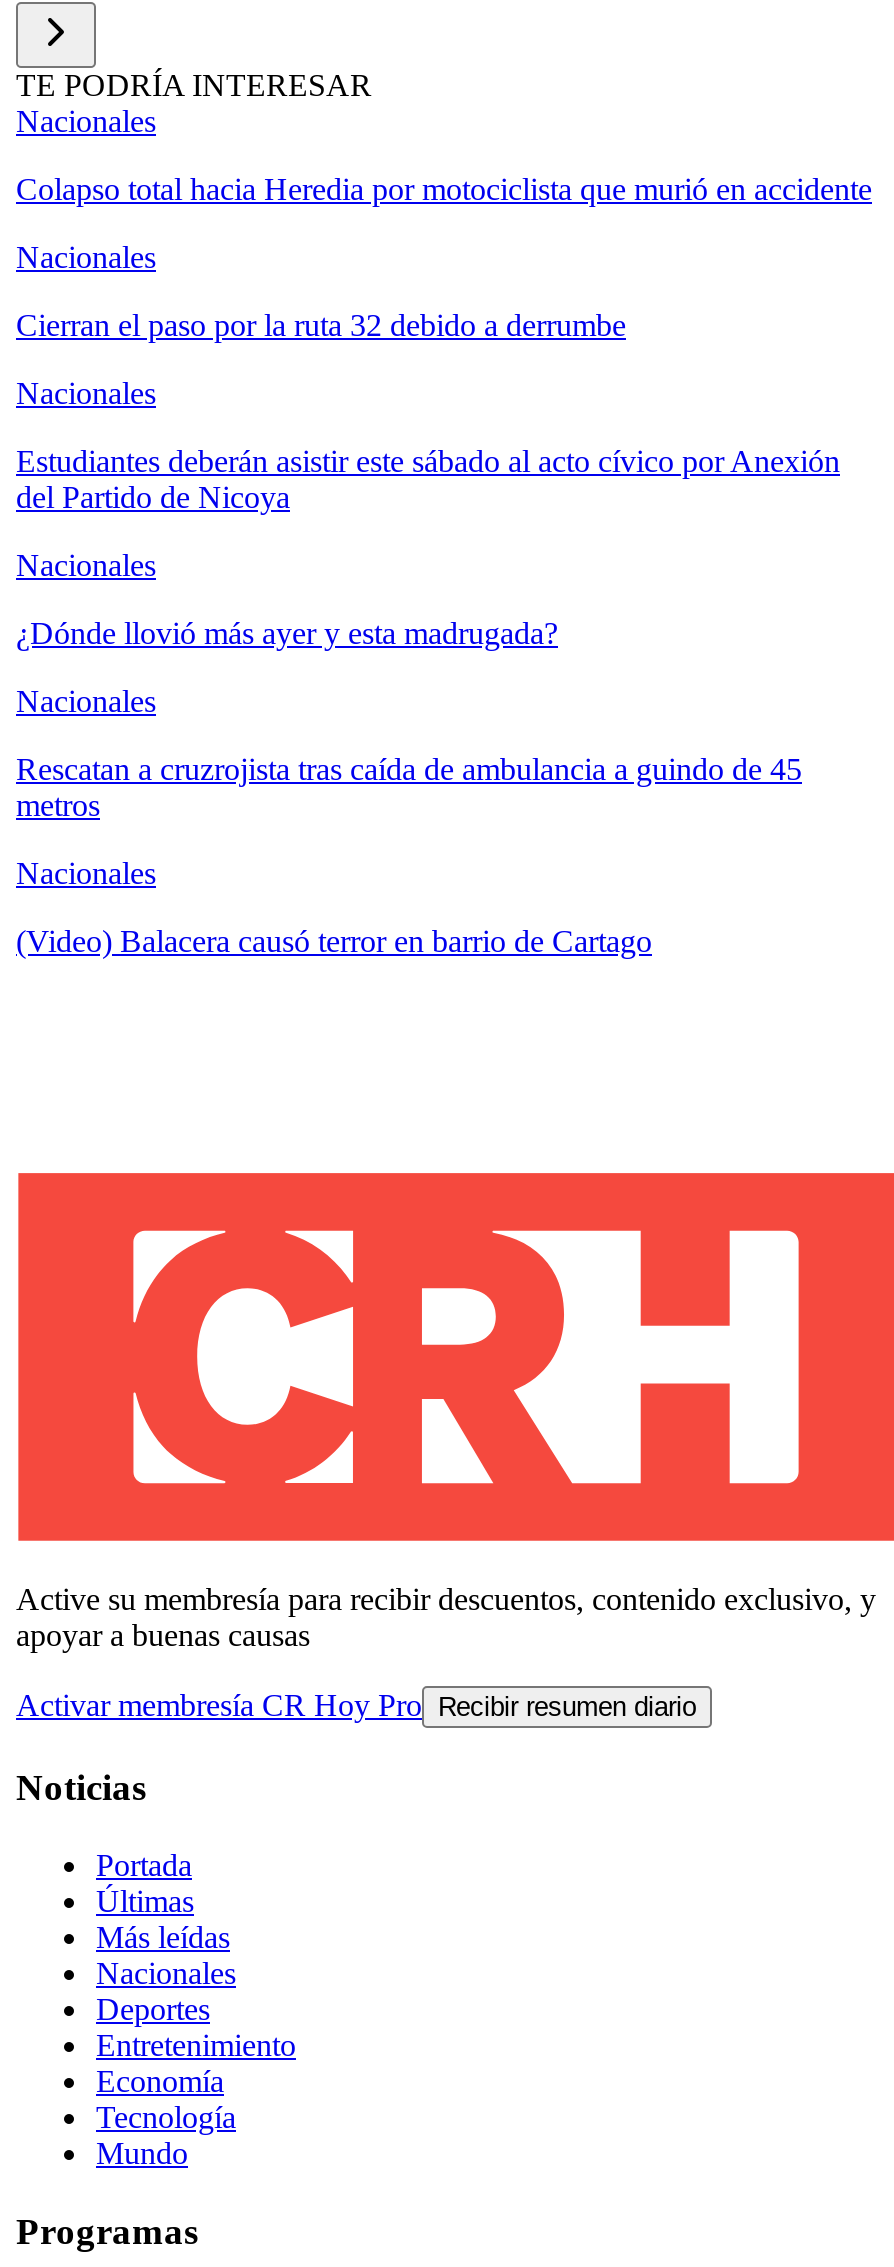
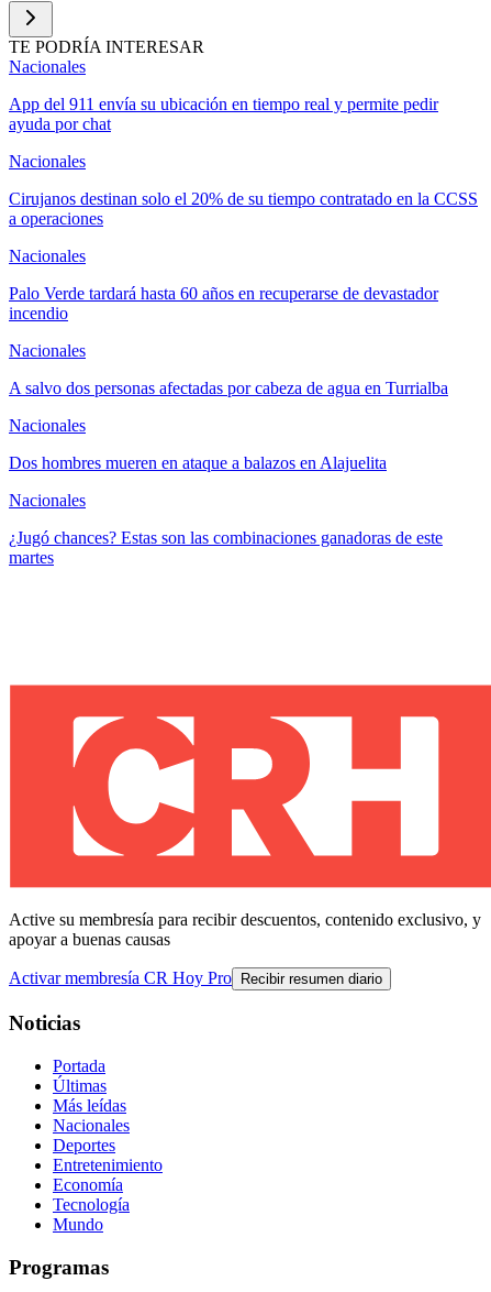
[16,173,872,207] Colapso total hacia Heredia por motociclista que murió en accidente -> [9,95,438,133] App del 911 envía su ubicación en tiempo real y permite pedir | ayuda por chat
[16,309,626,343] Cierran el paso por la ruta 32 debido a derrumbe -> [9,190,478,228] Cirujanos destinan solo el 20% de su tiempo contratado en la CCSS | a operaciones
[16,445,840,515] Estudiantes deberán asistir este sábado al acto cívico por Anexión | del Partido de Nicoya -> [9,284,438,323] Palo Verde tardará hasta 60 años en recuperarse de devastador | incendio
[16,617,558,651] ¿Dónde llovió más ayer y esta madrugada? -> [9,379,448,398] A salvo dos personas afectadas por cabeza de agua en Turrialba
[16,753,802,823] Rescatan a cruzrojista tras caída de ambulancia a guindo de 45 | metros -> [9,454,387,472] Dos hombres mueren en ataque a balazos en Alajuelita
[16,925,652,959] (Video) Balacera causó terror en barrio de Cartago -> [9,529,443,567] ¿Jugó chances? Estas son las combinaciones ganadoras de este | martes

